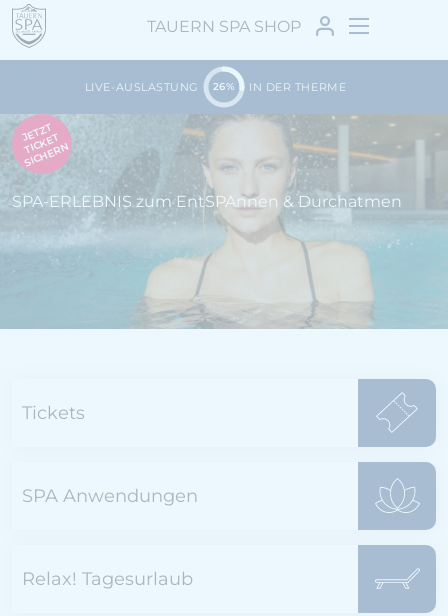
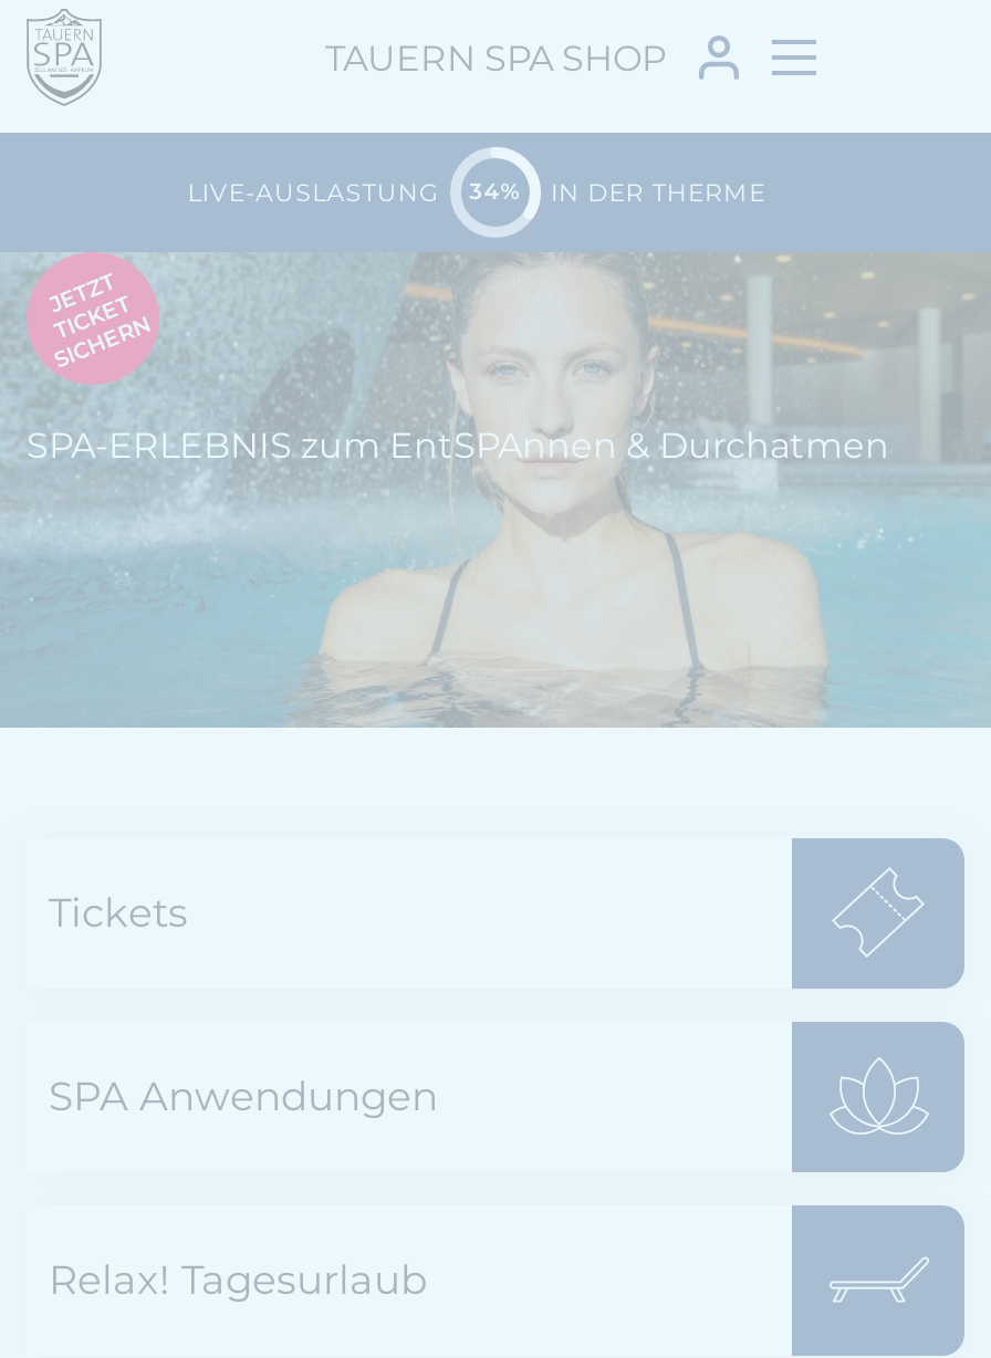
[85,79,346,93] LIVE-AUSLASTUNG 26% IN DER THERME -> [188,176,766,207] LIVE-AUSLASTUNG 34% IN DER THERME

